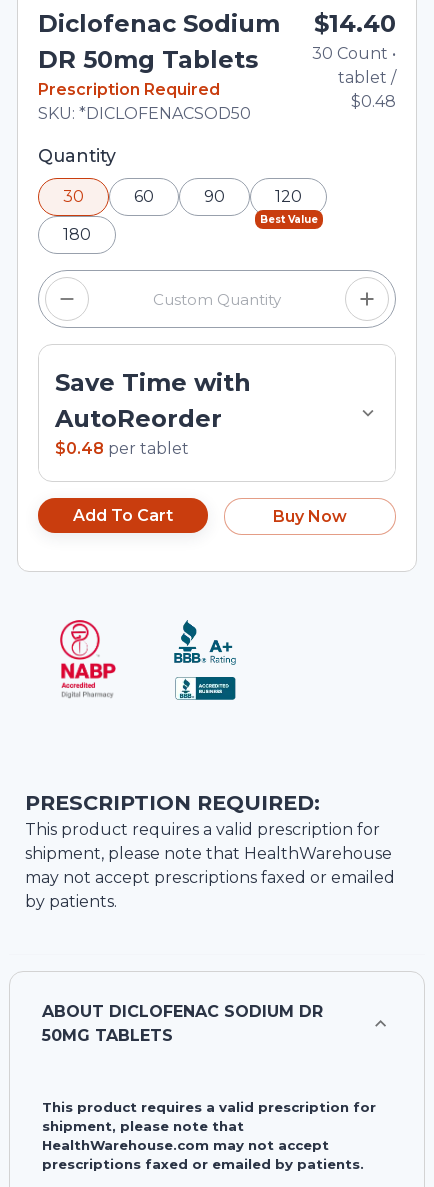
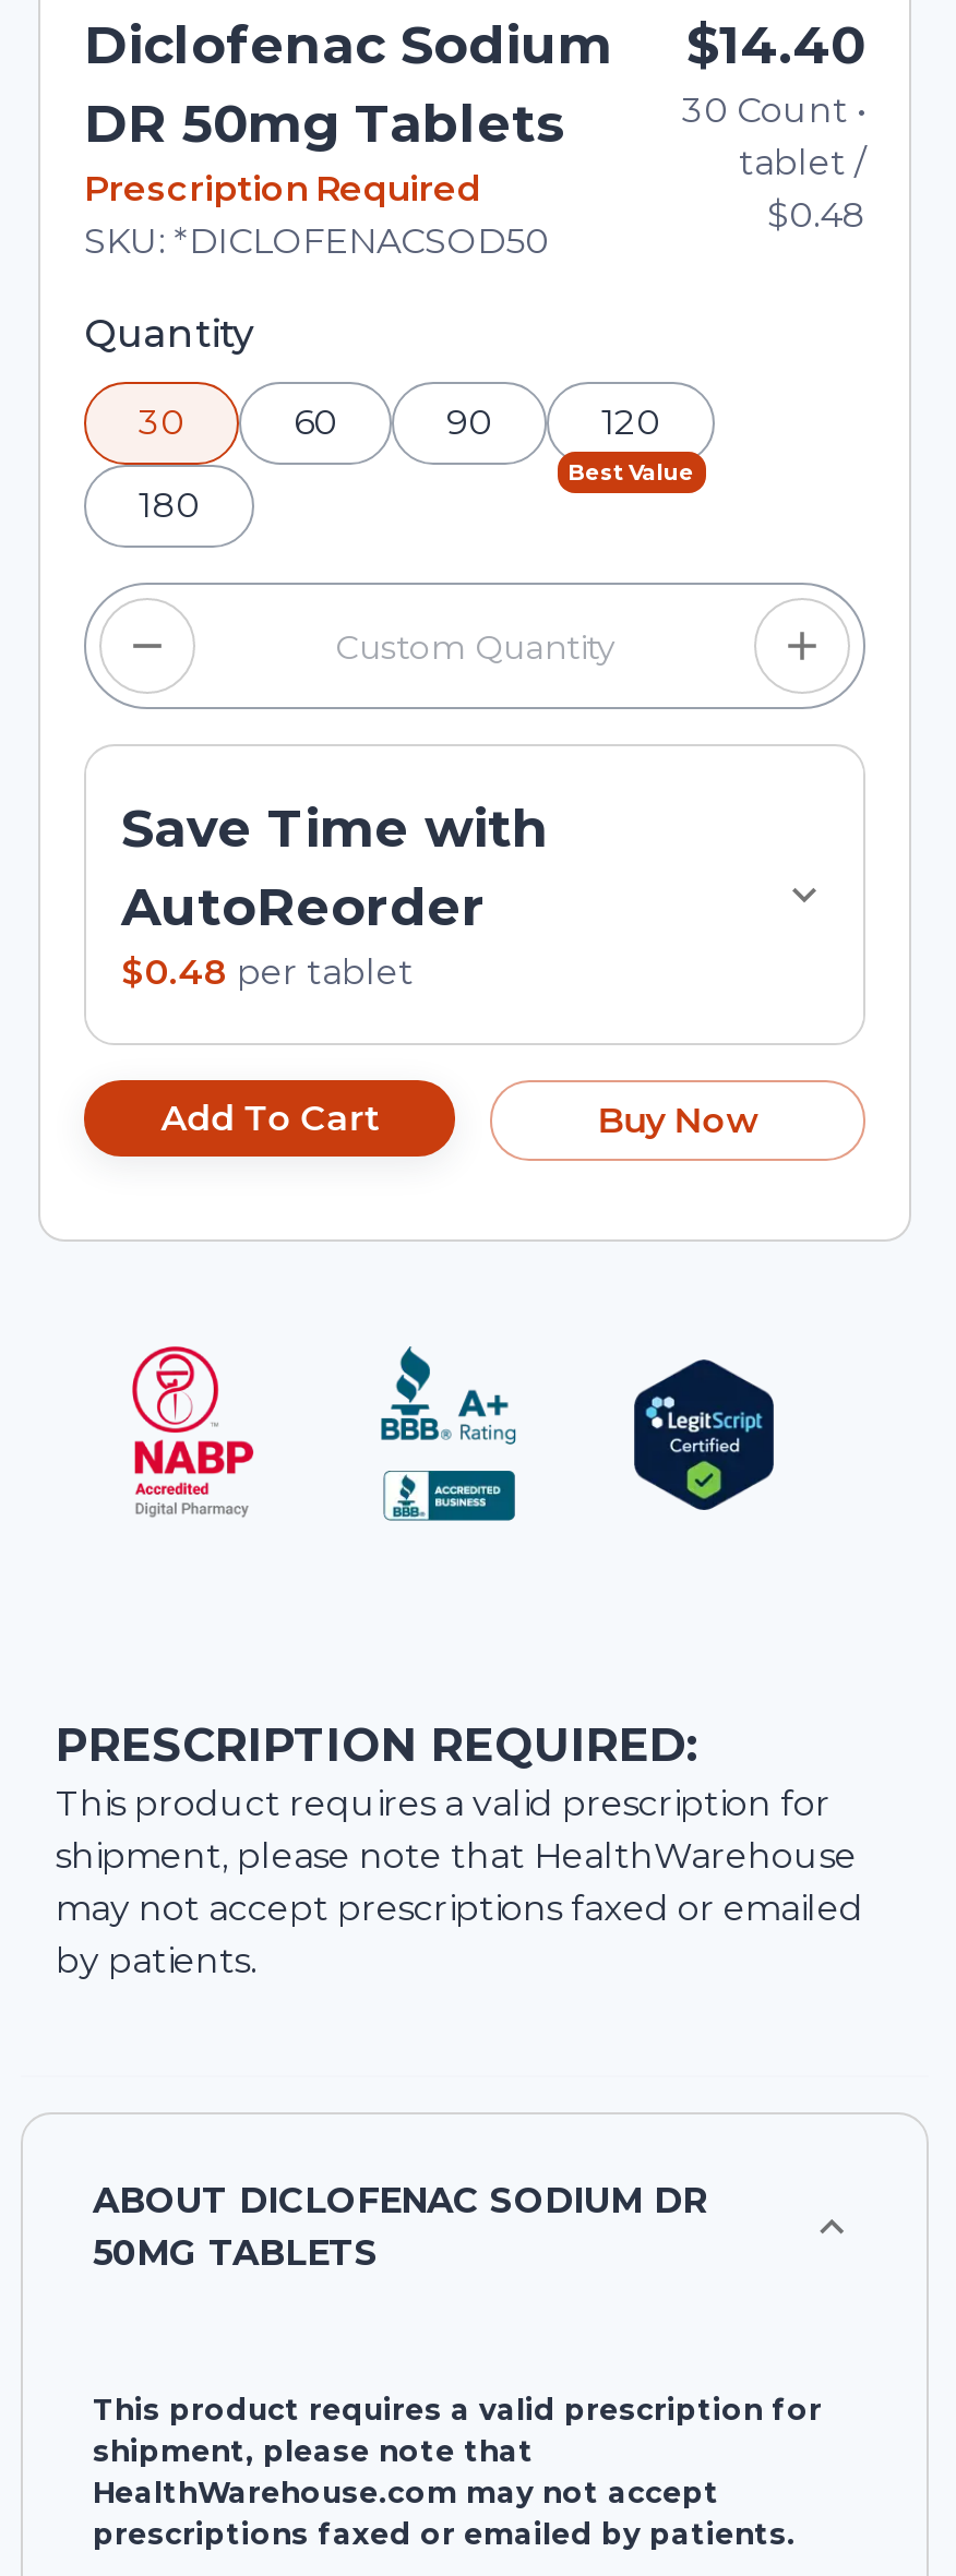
none -> [632,1357,776,1512] [image]

